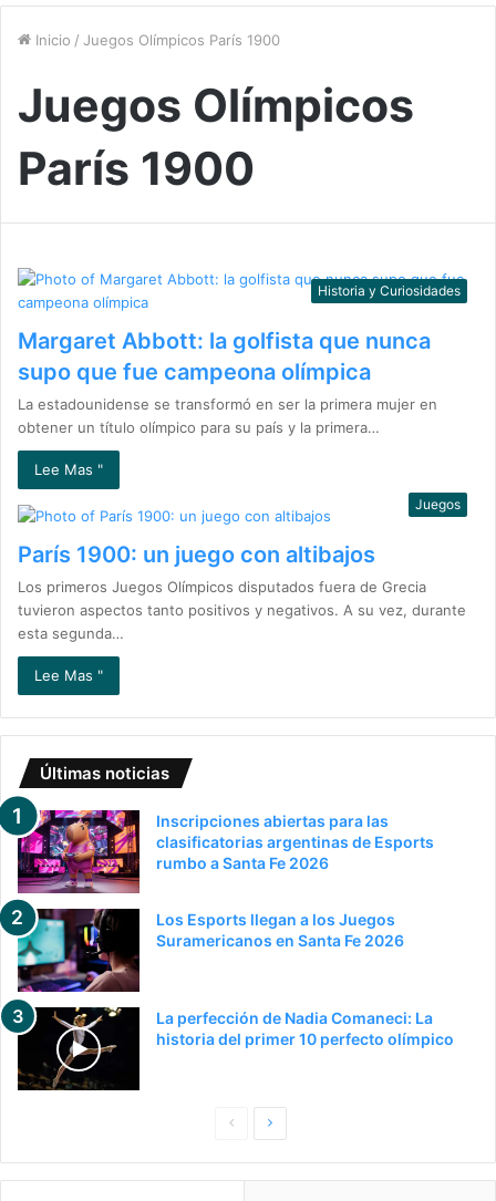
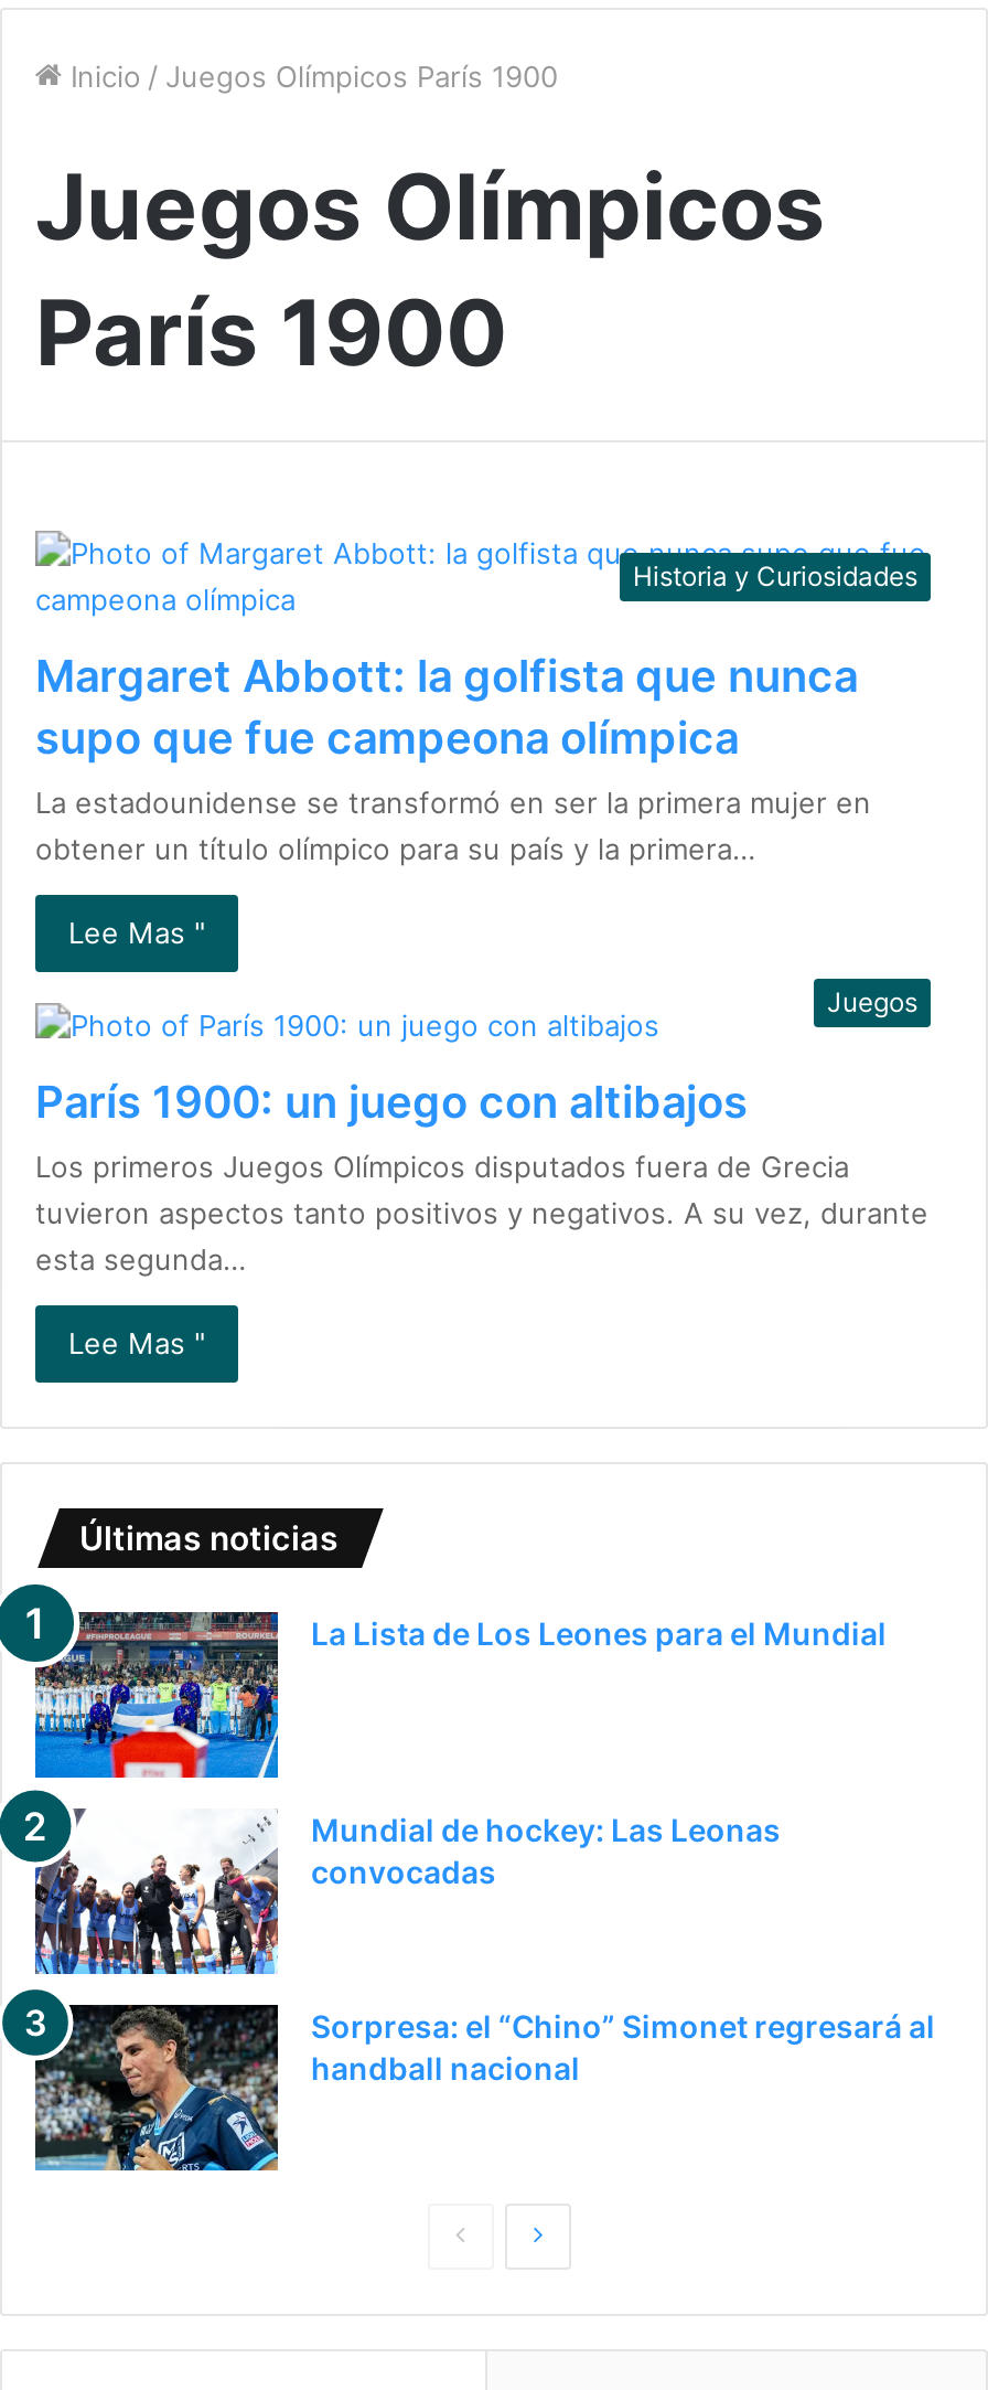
[17,809,434,894] [image] | Inscripciones abiertas para las | clasificatorias argentinas de Esports | rumbo a Santa Fe 2026 -> [33,1610,887,1780] [image] | La Lista de Los Leones para el Mundial
[17,908,404,993] [image] | Los Esports llegan a los Juegos | Suramericanos en Santa Fe 2026 -> [29,1808,781,1976] [image] | Mundial de hockey: Las Leonas | convocadas
[17,1006,454,1091] [image] | La perfección de Nadia Comaneci: La | historia del primer 10 perfecto olímpico -> [33,2003,935,2173] [image] | Sorpresa: el “Chino” Simonet regresará al | handball nacional

